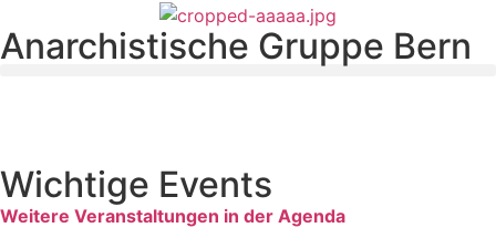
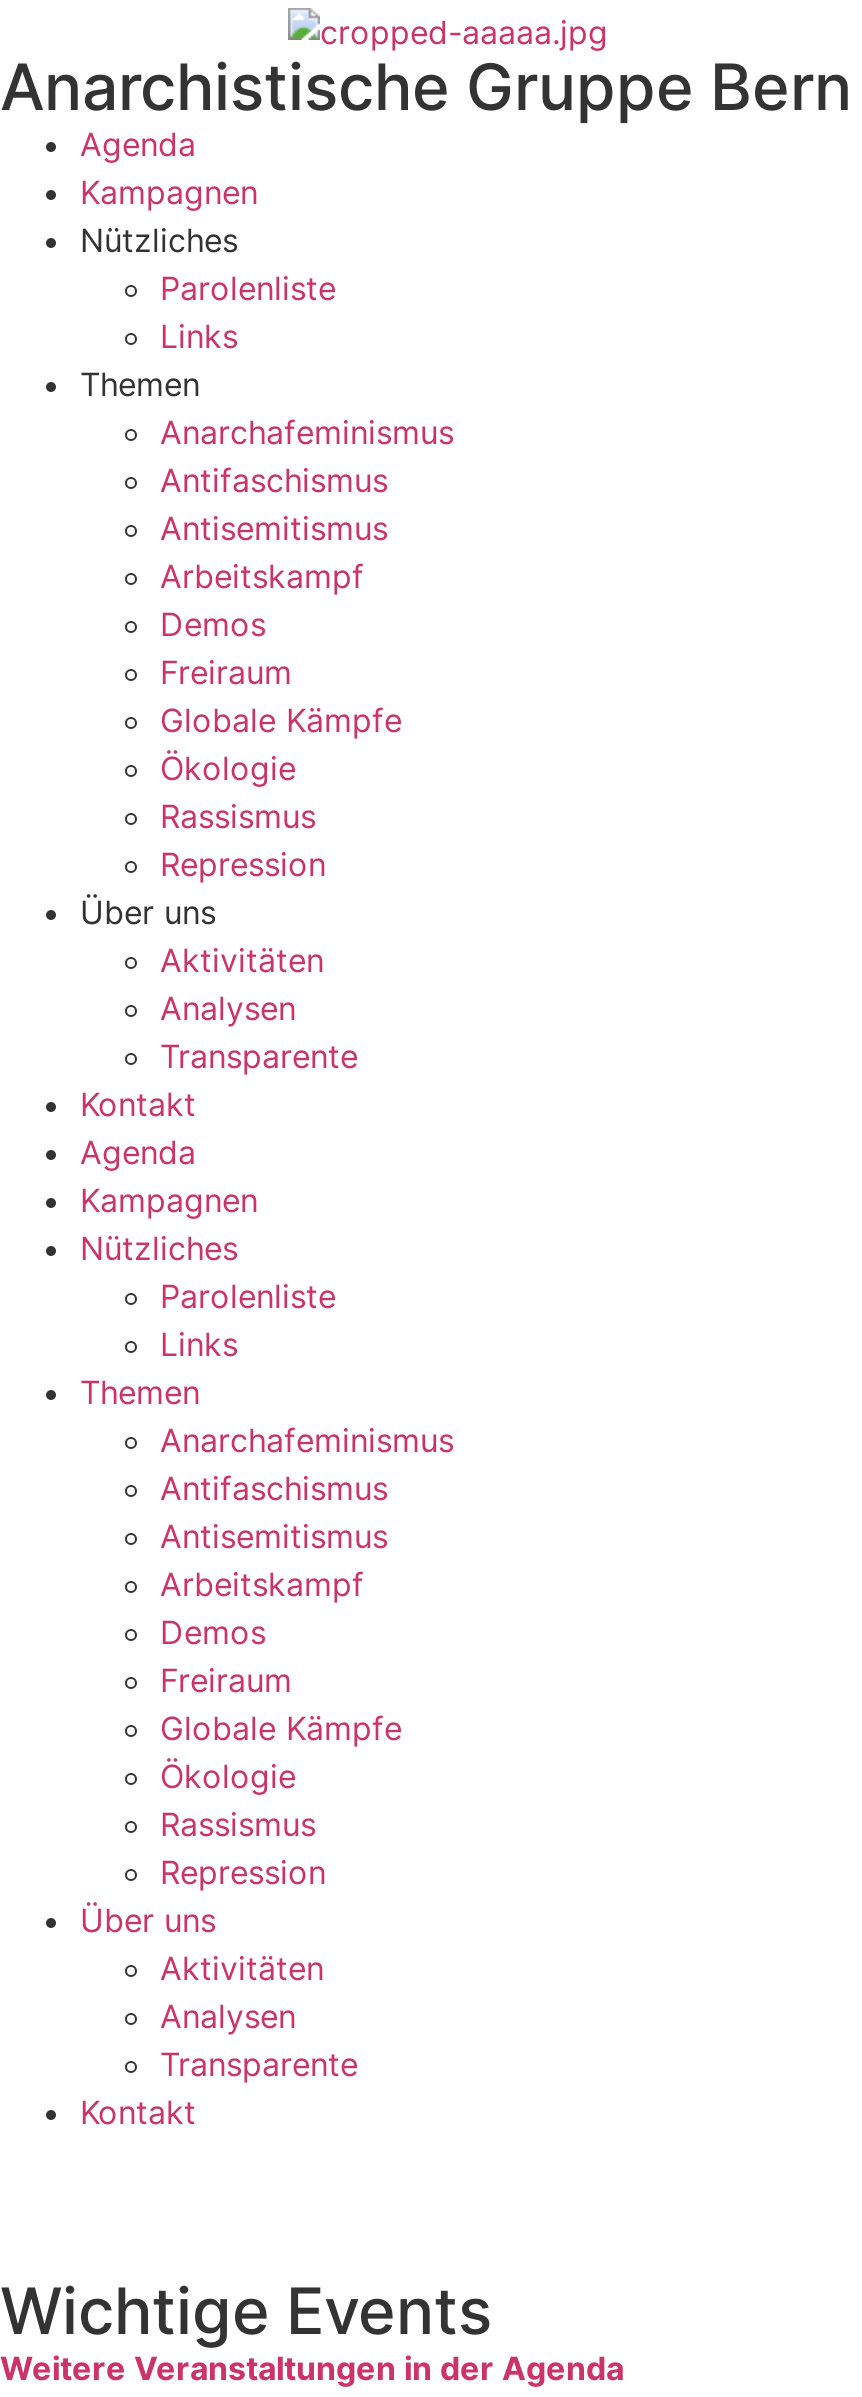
none -> [80,123,454,2131] Agenda | Kampagnen | Nützliches | Parolenliste | Links | Themen | Anarchafeminismus | Antifaschismus | Antisemitismus | Arbeitskampf | Demos | Freiraum | Globale Kämpfe | Ökologie | Rassismus | Repression | Über uns | Aktivitäten | Analysen | Transparente | Kontakt | Agenda | Kampagnen | Nützliches | Parolenliste | Links | Themen | Anarchafeminismus | Antifaschismus | Antisemitismus | Arbeitskampf | Demos | Freiraum | Globale Kämpfe | Ökologie | Rassismus | Repression | Über uns | Aktivitäten | Analysen | Transparente | Kontakt

